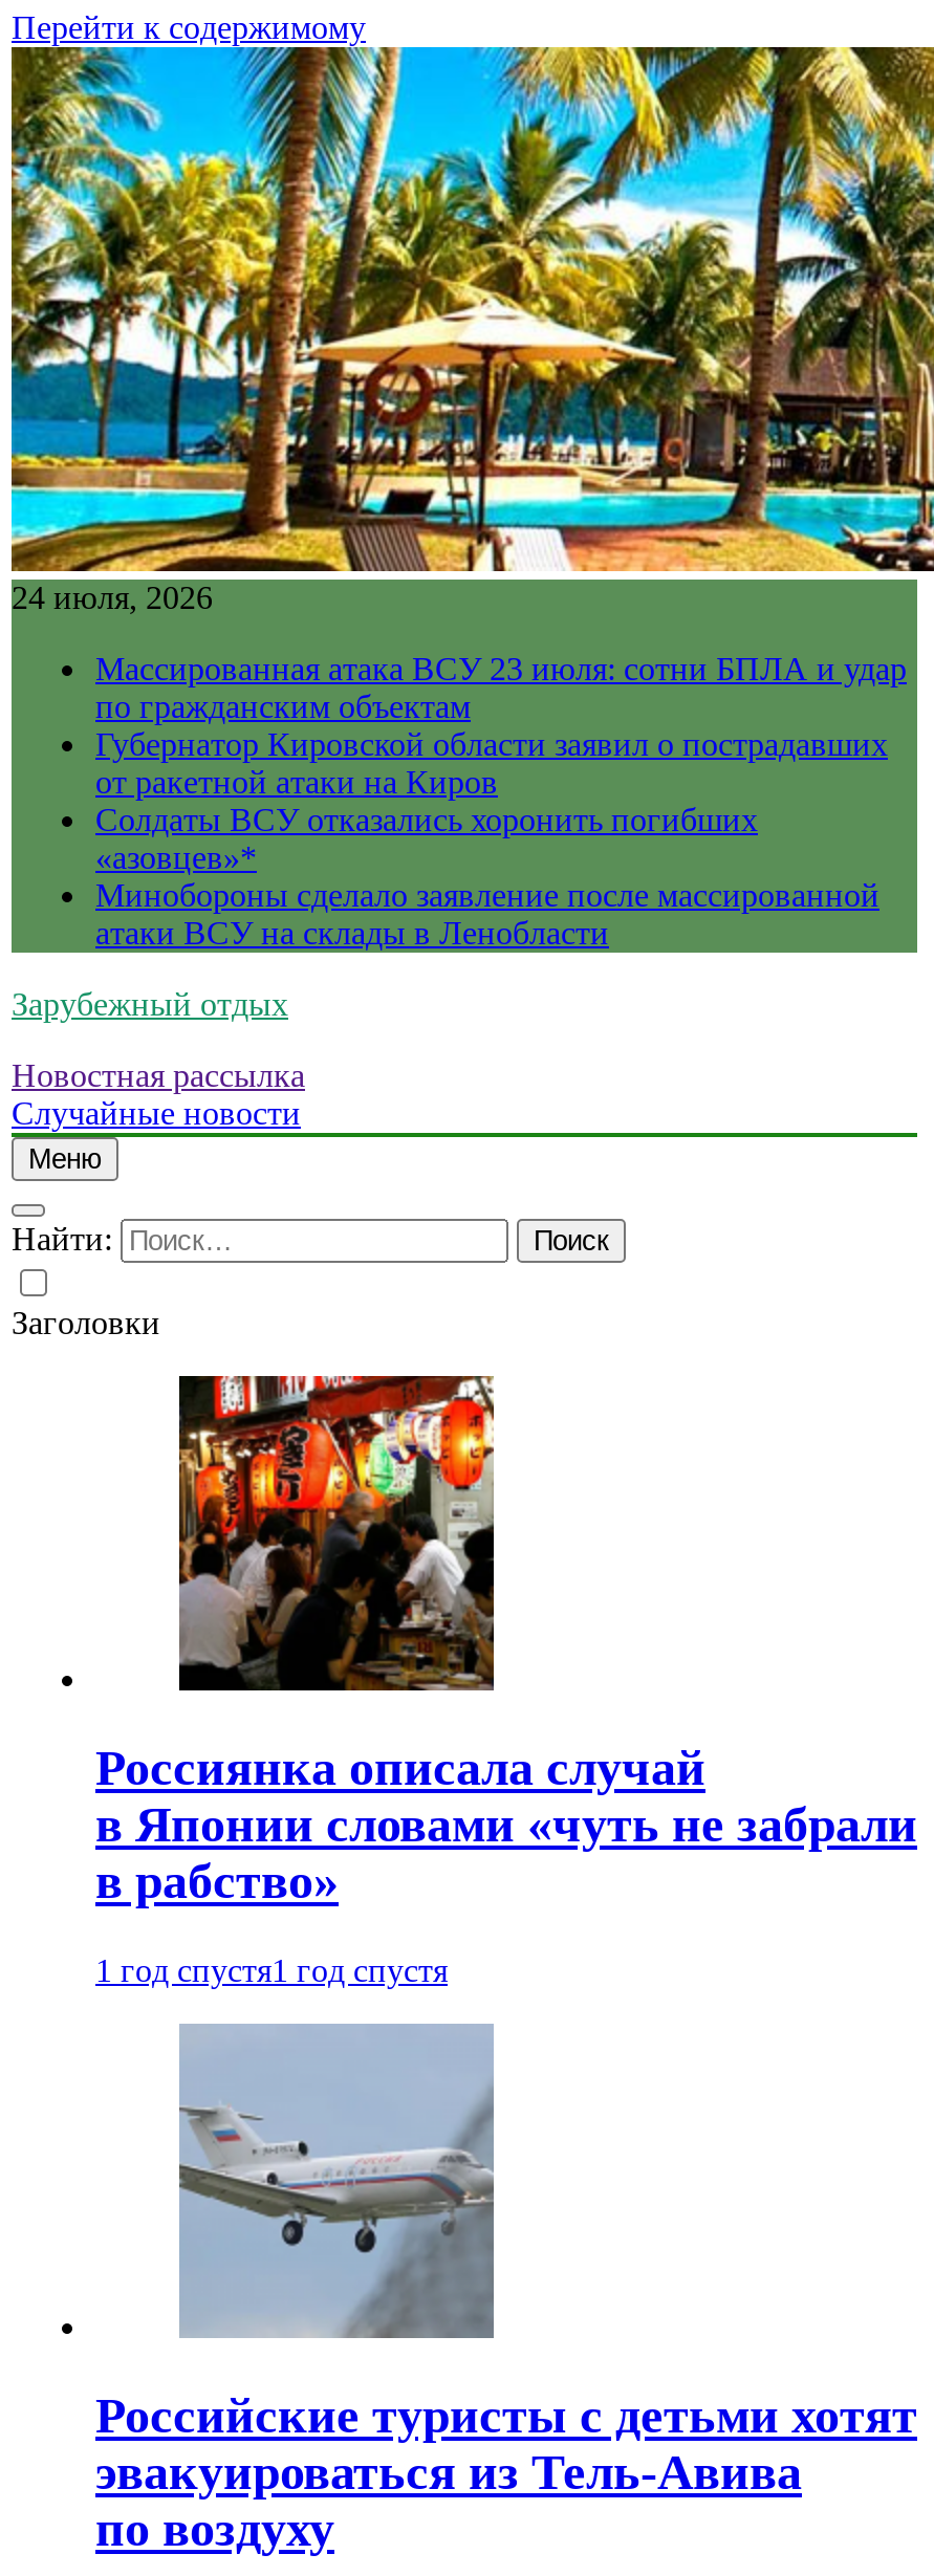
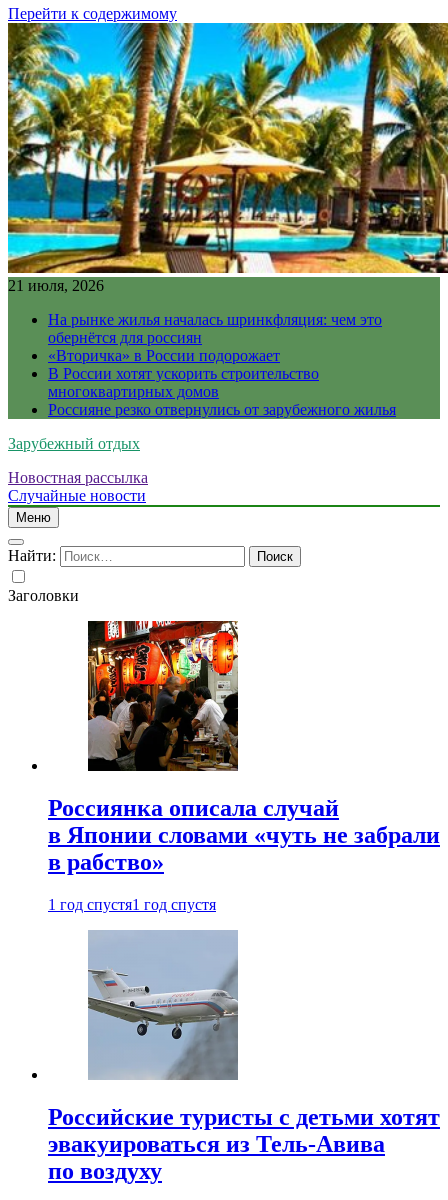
[12,580,213,615] 24 июля, 2026 -> [8,277,104,294] 21 июля, 2026
[95,651,907,951] Массированная атака ВСУ 23 июля: сотни БПЛА и удар | по гражданским объектам | Губернатор Кировской области заявил о пострадавших | от ракетной атаки на Киров | Солдаты ВСУ отказались хоронить погибших | «азовцев»* | Минобороны сделало заявление после массированной | атаки ВСУ на склады в Ленобласти -> [48,311,396,418] На рынке жилья началась шринкфляция: чем это | обернётся для россиян | «Вторичка» в России подорожает | В России хотят ускорить строительство | многоквартирных домов | Россияне резко отвернулись от зарубежного жилья

